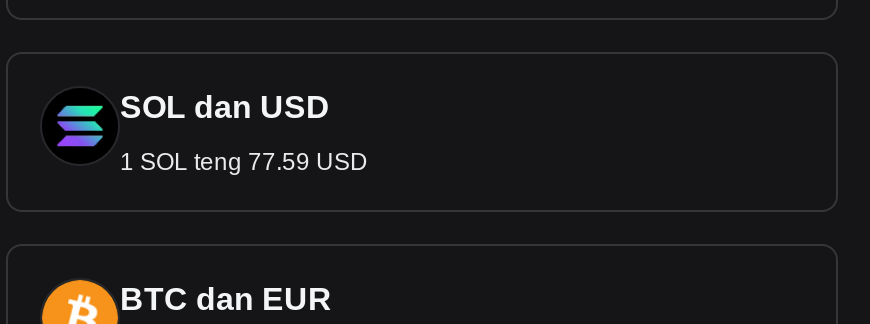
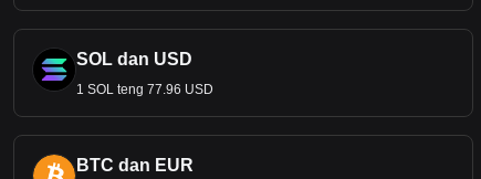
[120,148,368,176] 1 SOL teng 77.59 USD -> [76,82,213,97] 1 SOL teng 77.96 USD

